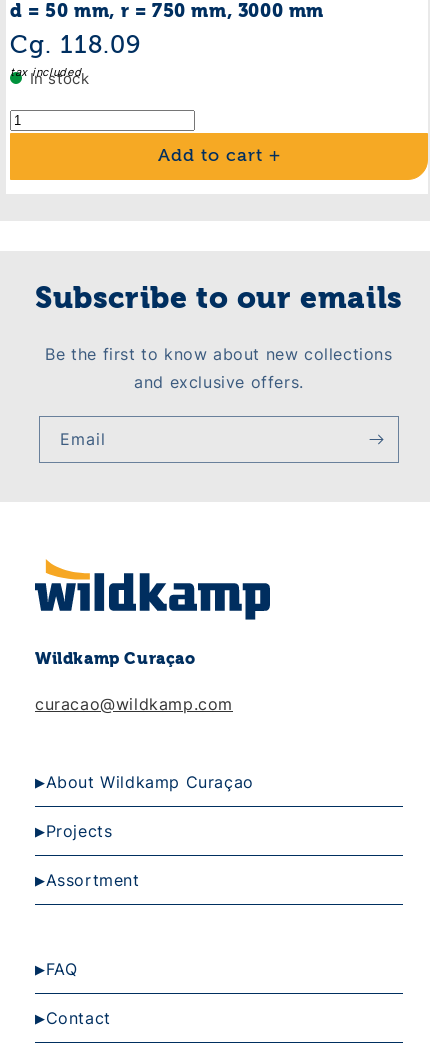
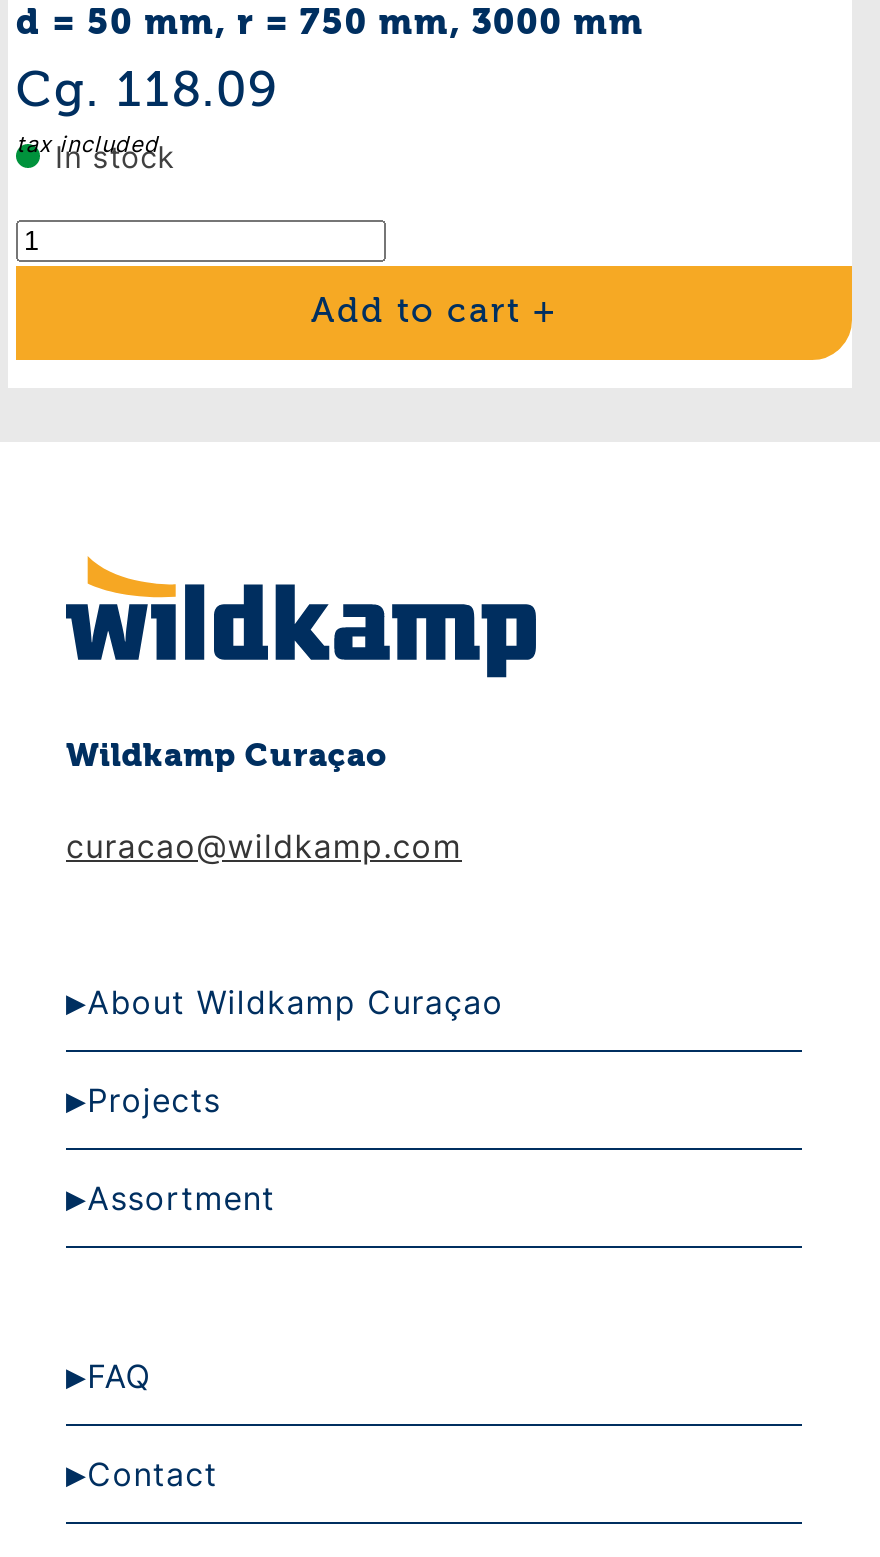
[35,285,403,449] Subscribe to our emails | Be the first to know about new collections | and exclusive offers. | Email -> none

